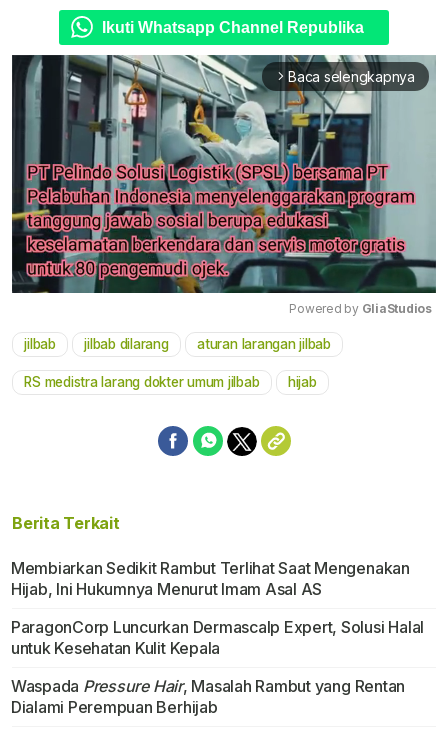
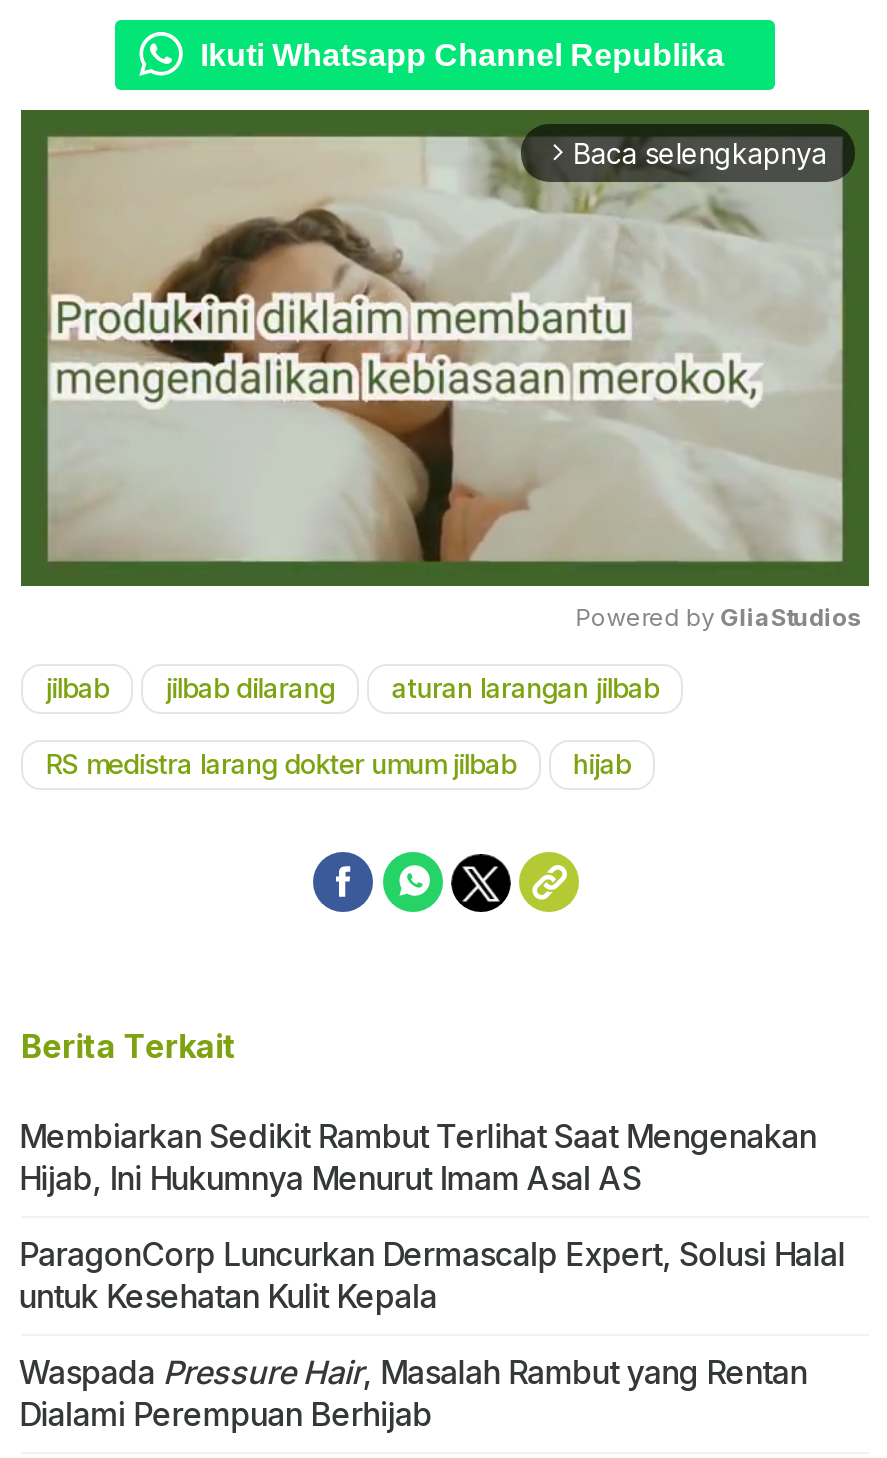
[11,54,437,293] [image] -> [21,108,871,586] [image]

